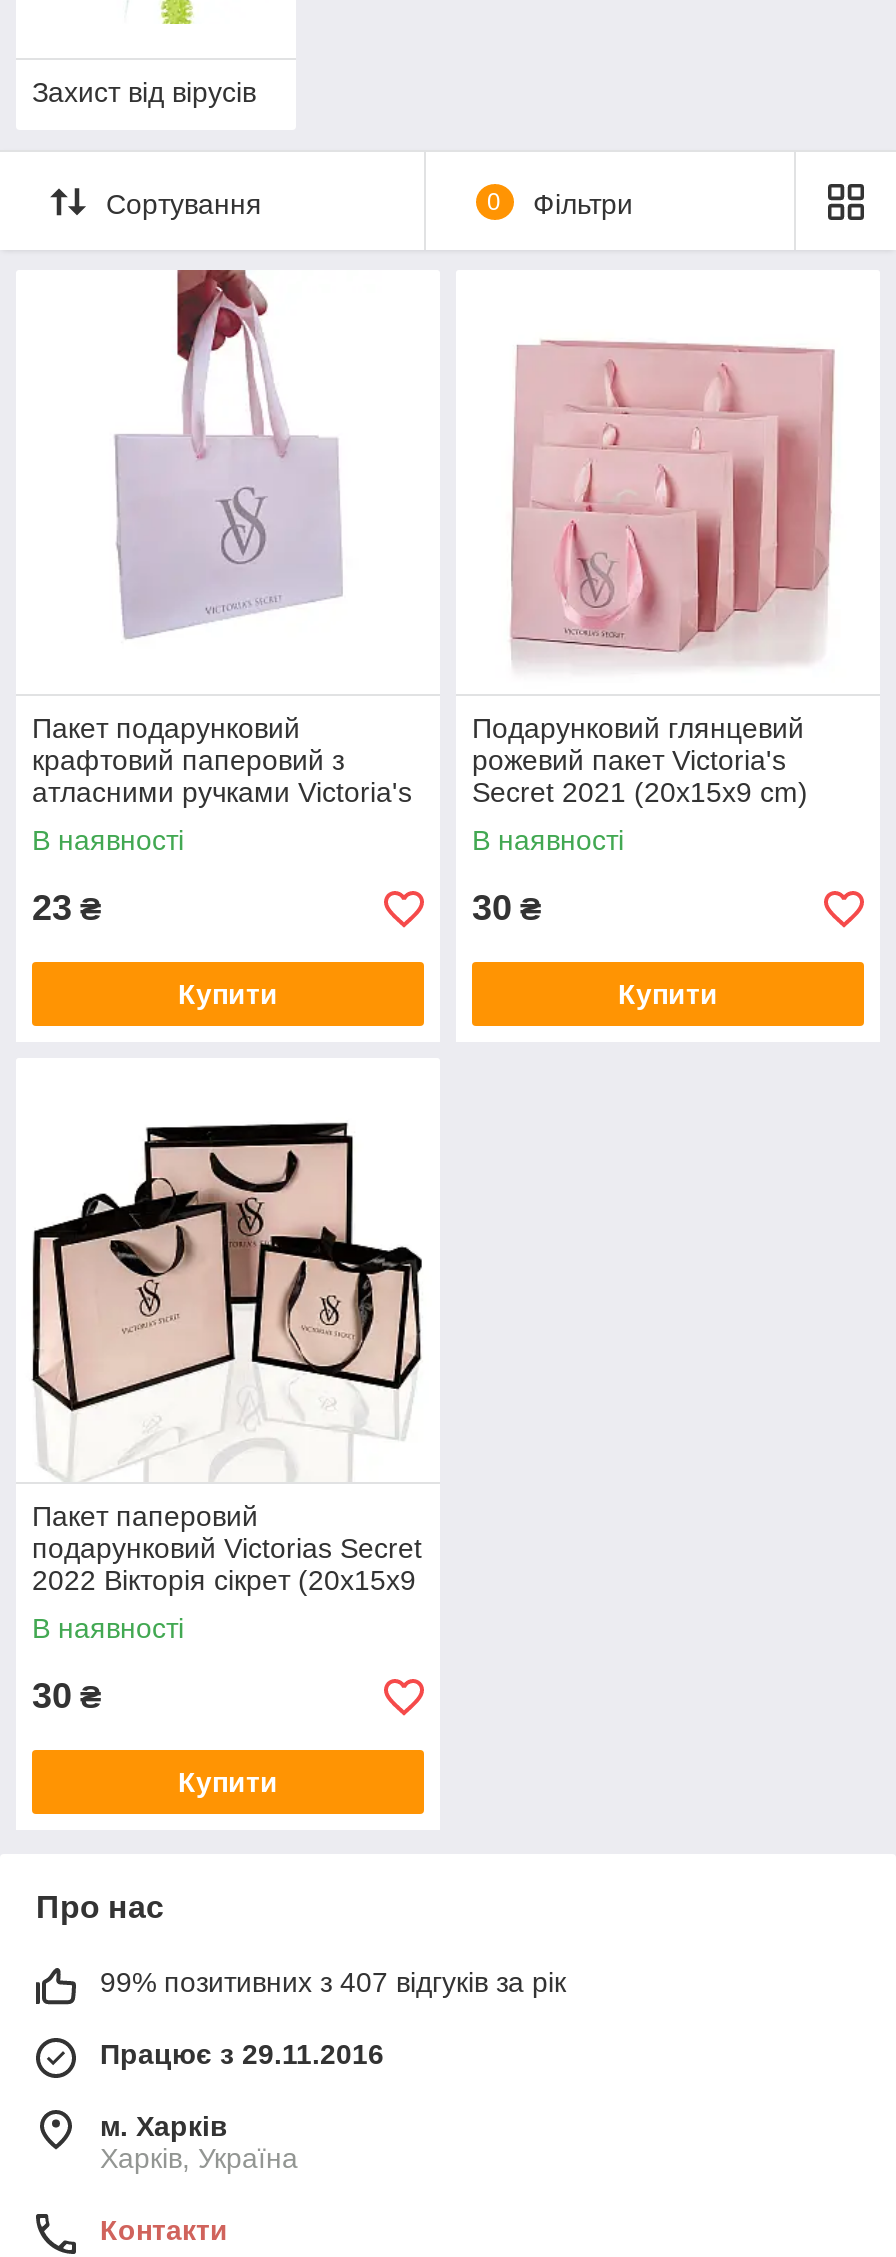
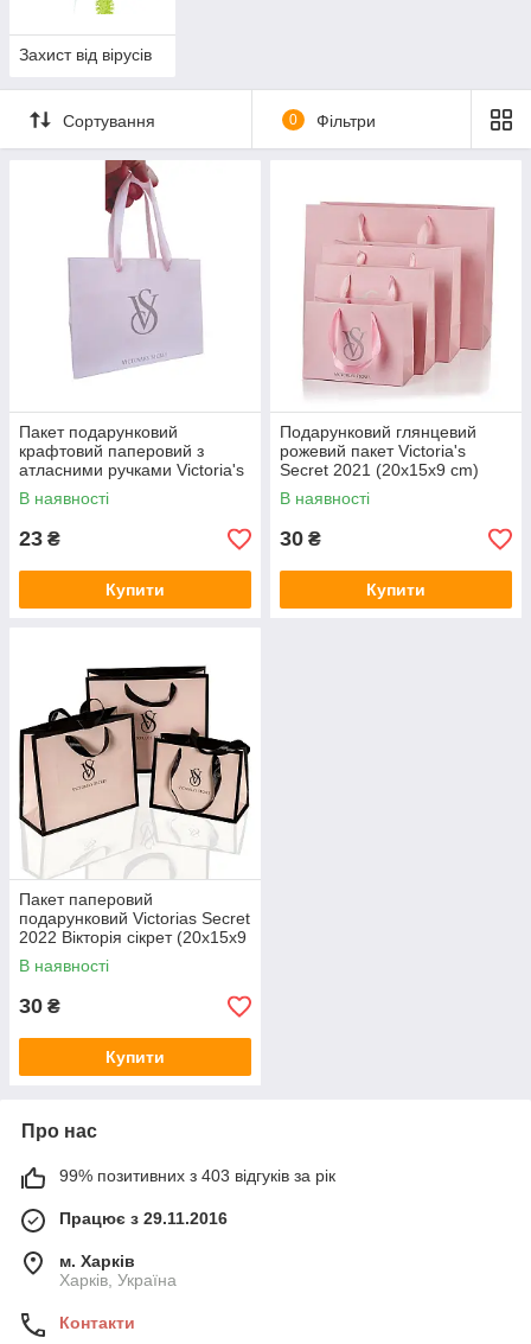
[100,1966,566,1998] 99% позитивних з 407 відгуків за рік -> [59,1166,335,1185] 99% позитивних з 403 відгуків за рік

